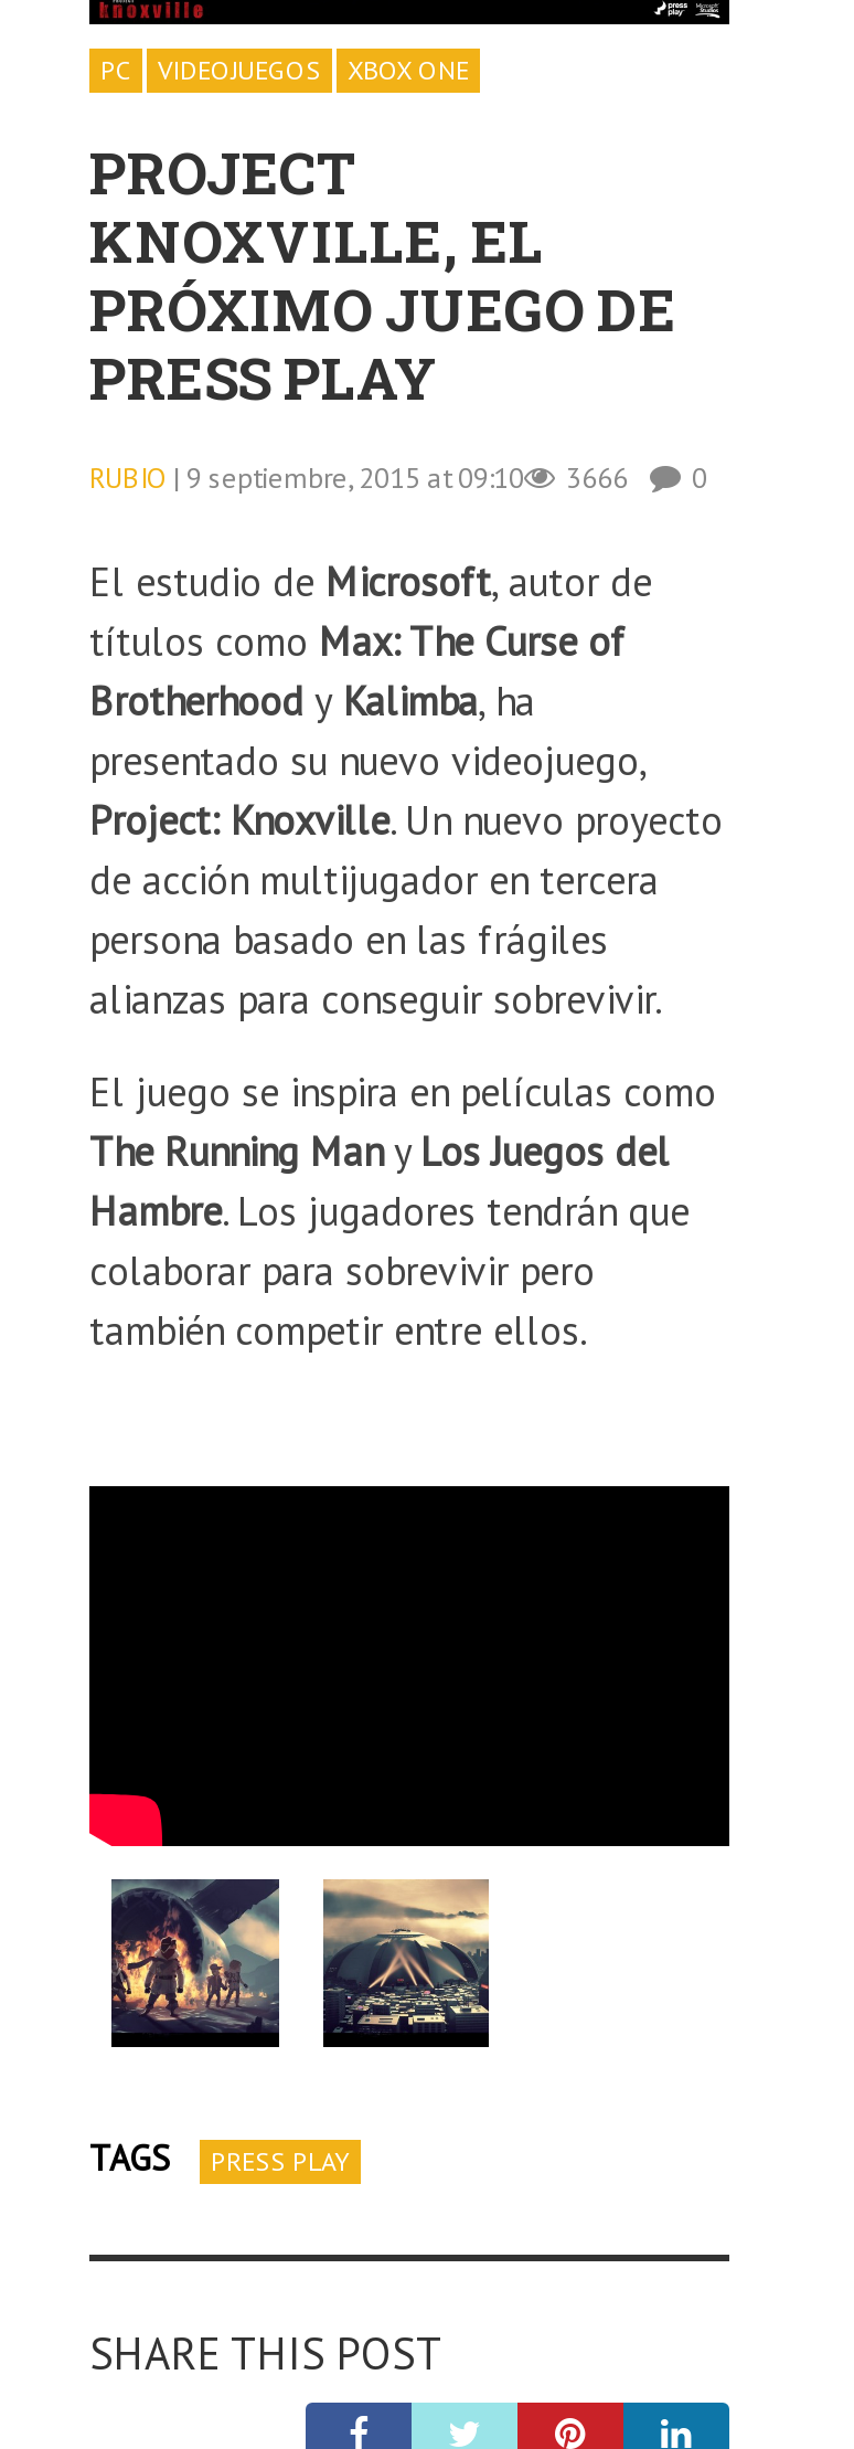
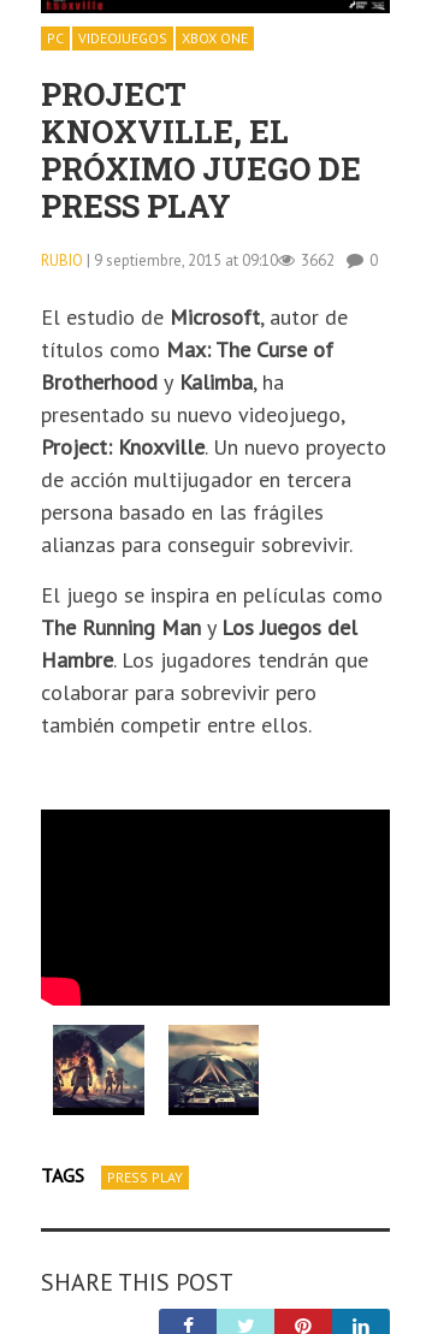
[559,460,628,498] 3666 -> [297,251,335,271] 3662

